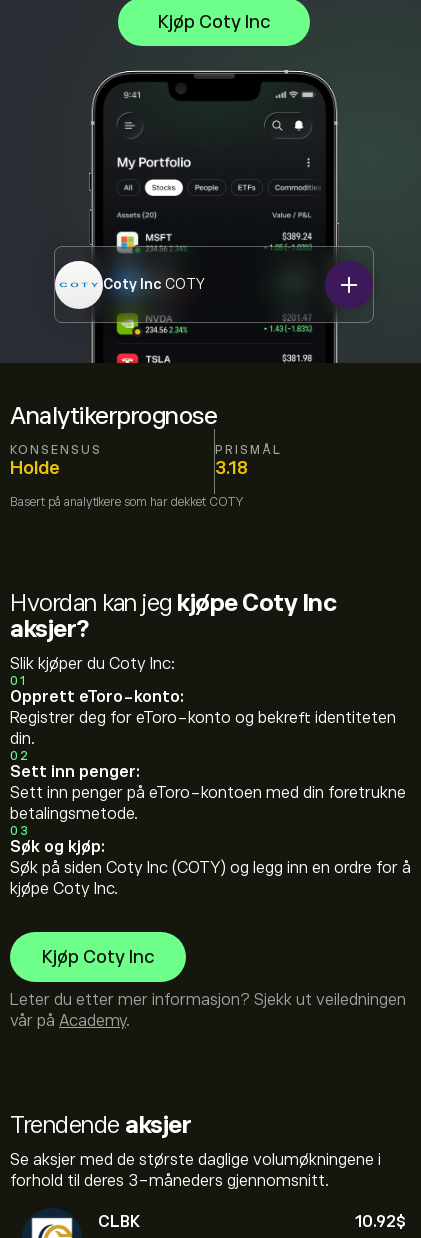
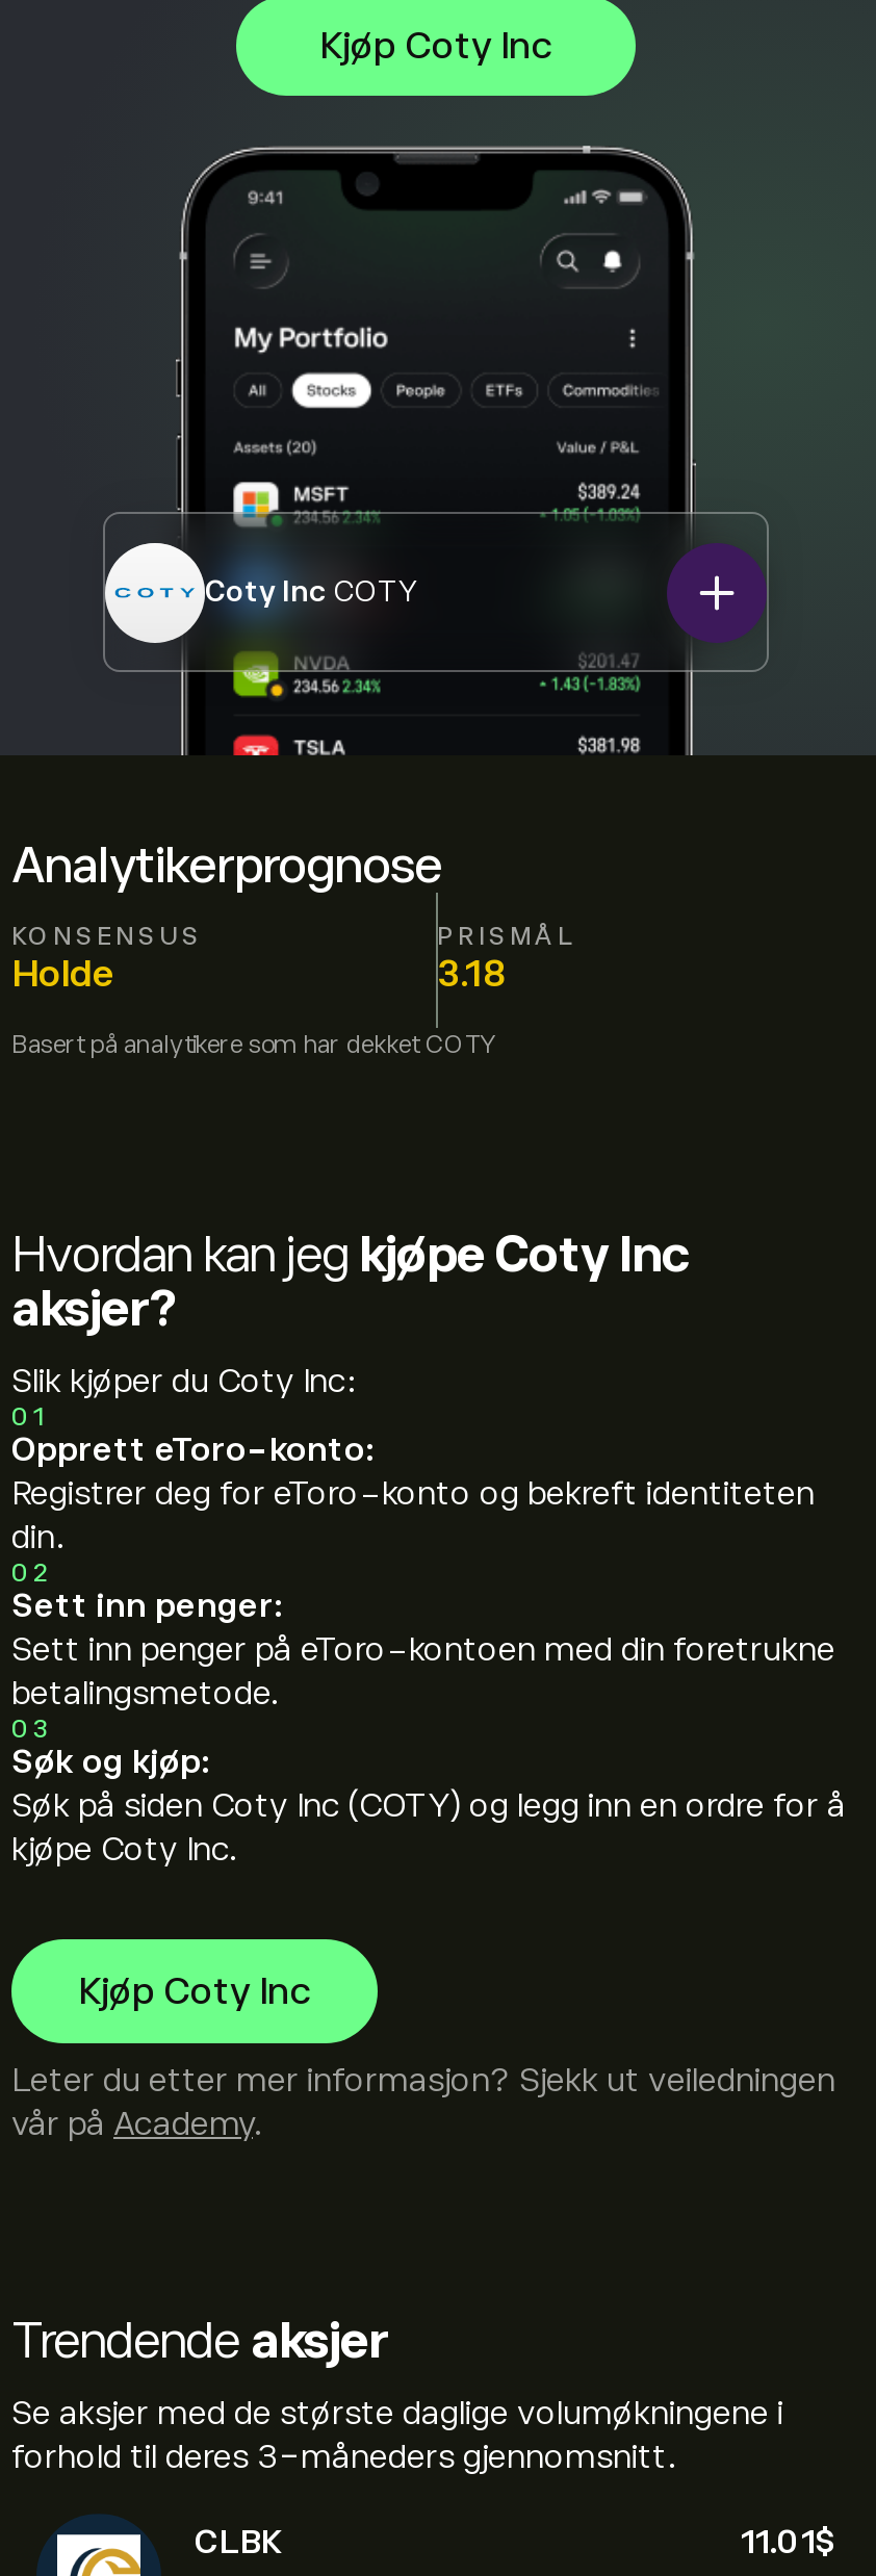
[355,1212,406,1230] 10.92$ -> [740,2523,835,2560] 11.01$

